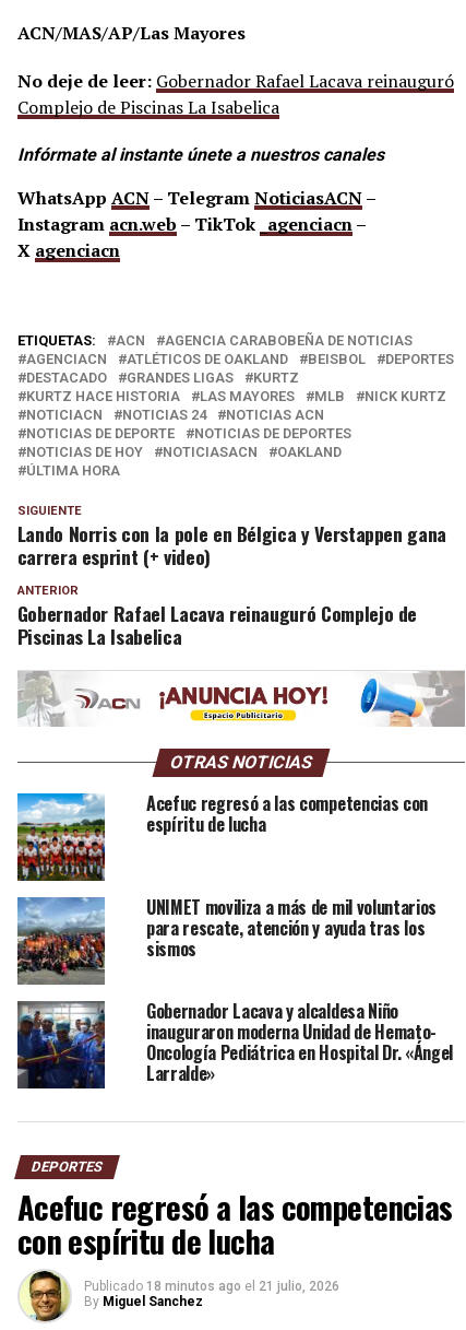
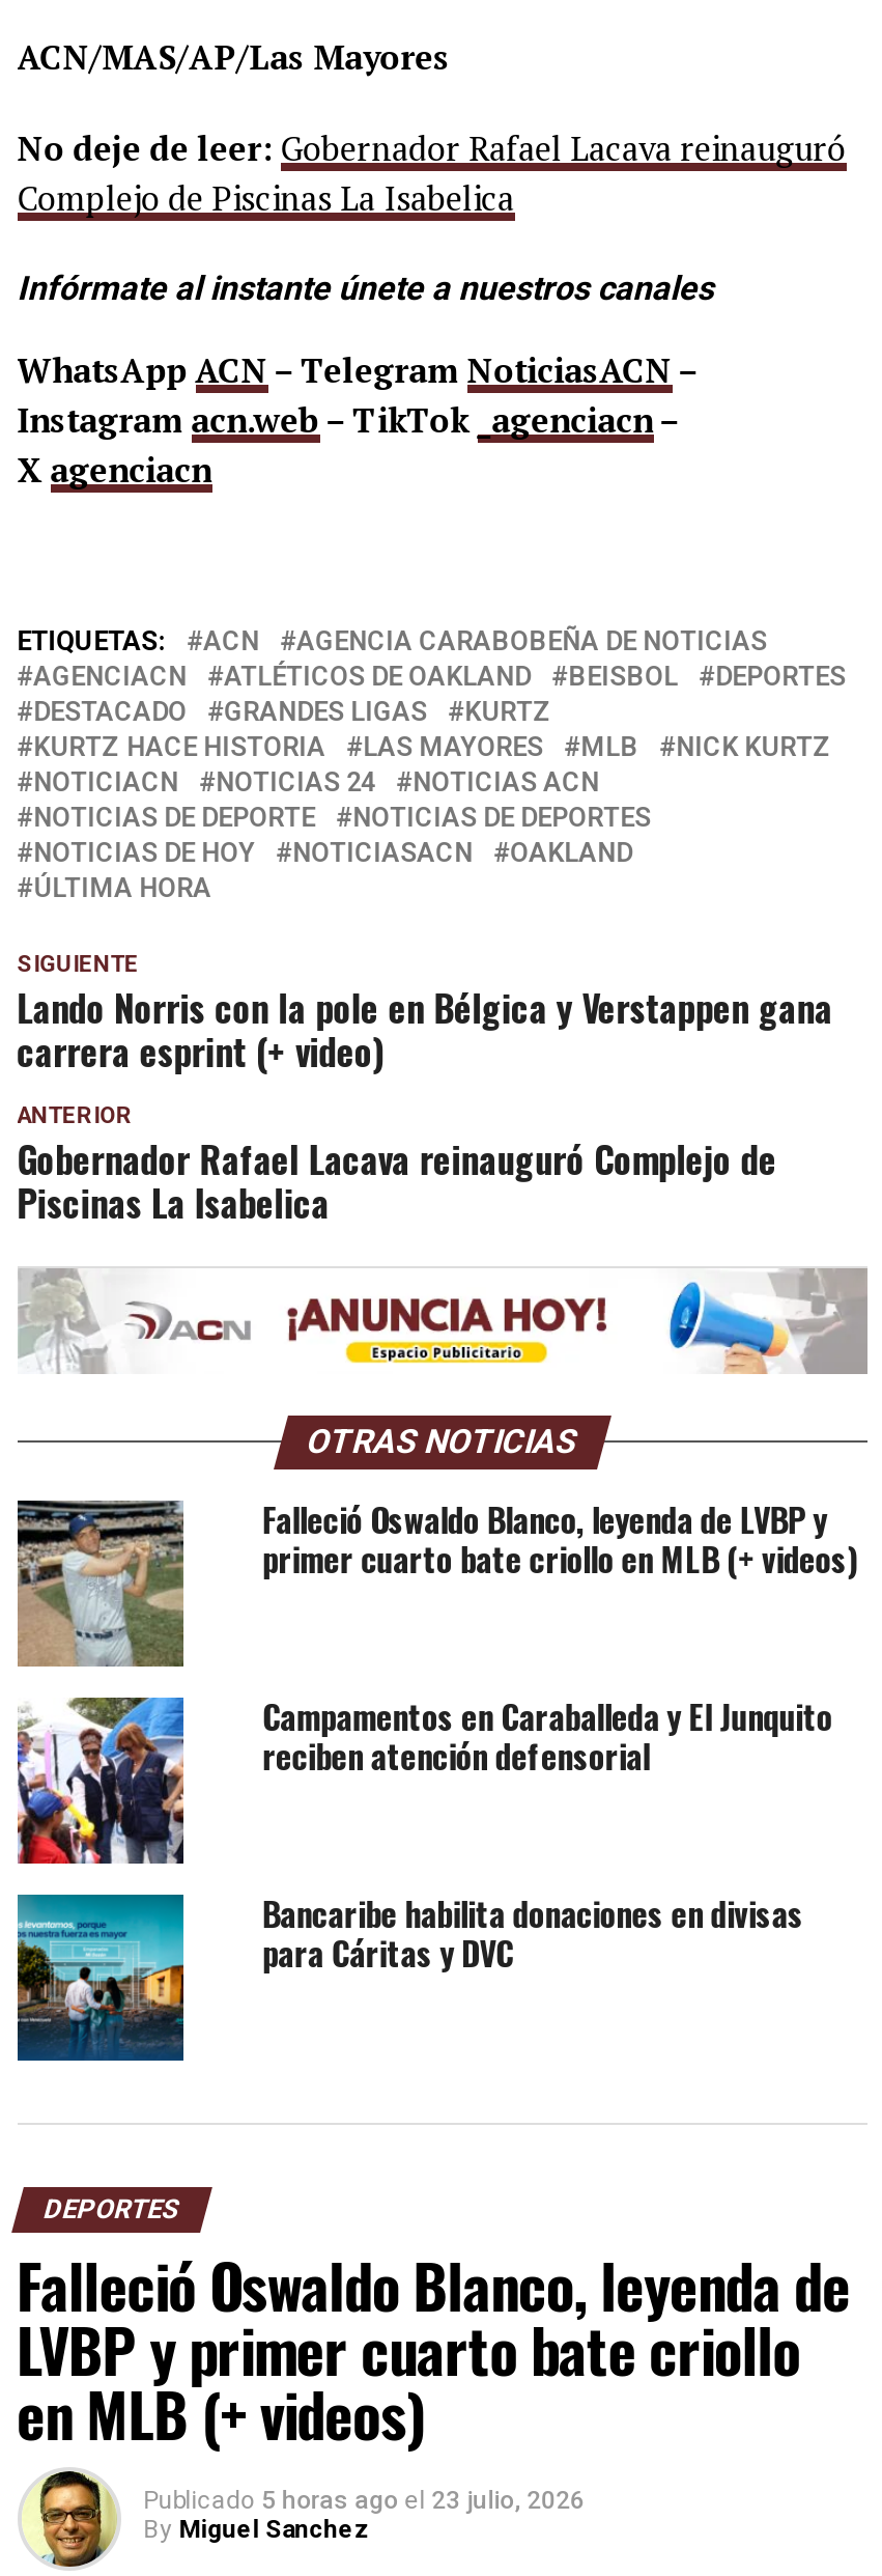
[16,790,428,882] [image] | Acefuc regresó a las competencias con | espíritu de lucha -> [16,1494,857,1668] [image] | Falleció Oswaldo Blanco, leyenda de LVBP y | primer cuarto bate criollo en MLB (+ videos)
[16,894,437,986] [image] | UNIMET moviliza a más de mil voluntarios | para rescate, atención y ayuda tras los | sismos -> [16,1691,832,1867] [image] | Campamentos en Caraballeda y El Junquito | reciben atención defensorial
[16,998,453,1090] [image] | Gobernador Lacava y alcaldesa Niño | inauguraron moderna Unidad de Hemato- | Oncología Pediátrica en Hospital Dr. «Ángel | Larralde» -> [18,1888,803,2064] [image] | Bancaribe habilita donaciones en divisas | para Cáritas y DVC
[17,1184,453,1294] Acefuc regresó a las competencias | con espíritu de lucha | Publicado 18 minutos ago el 21 julio, 2026 -> [17,2240,850,2514] Falleció Oswaldo Blanco, leyenda de | LVBP y primer cuarto bate criollo | en MLB (+ videos) | Publicado 5 horas ago el 23 julio, 2026

